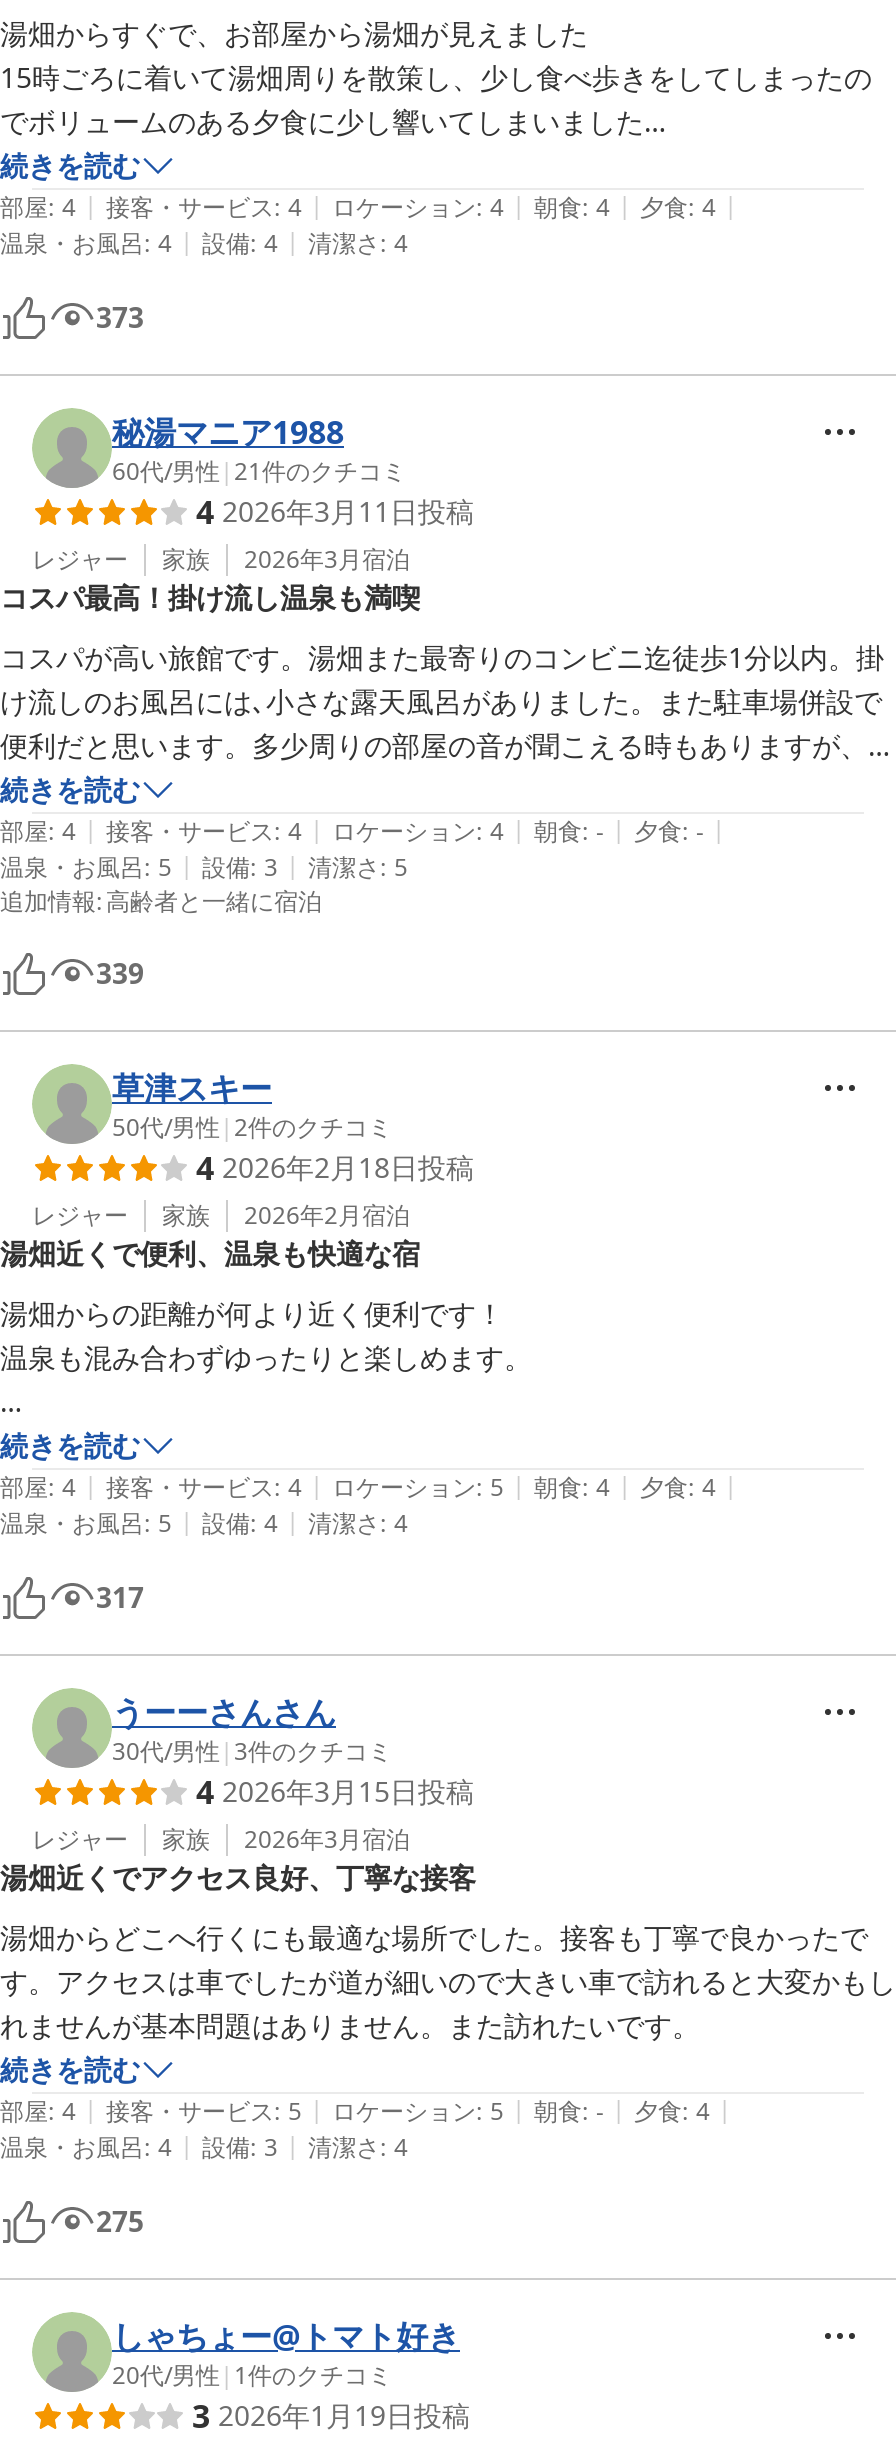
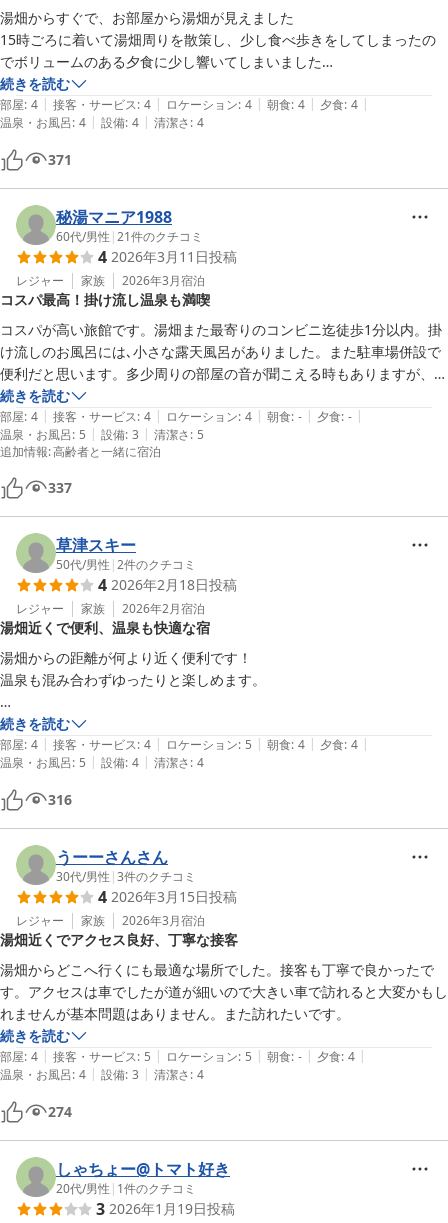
[96,298,144,336] 373 -> [48,150,72,169] 371
[96,954,144,992] 339 -> [48,478,72,497] 337
[96,1578,144,1616] 317 -> [48,790,72,809] 316
[96,2202,144,2240] 275 -> [48,1102,72,1121] 274

